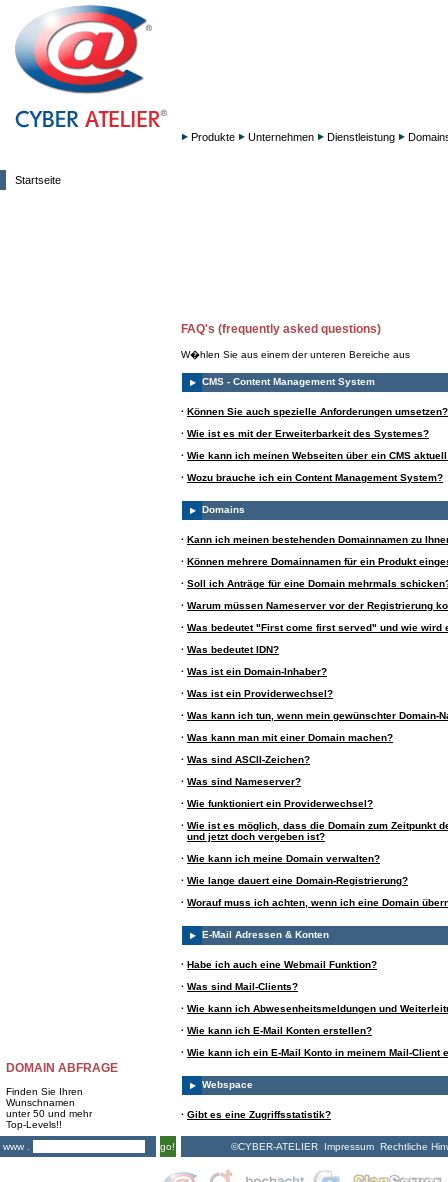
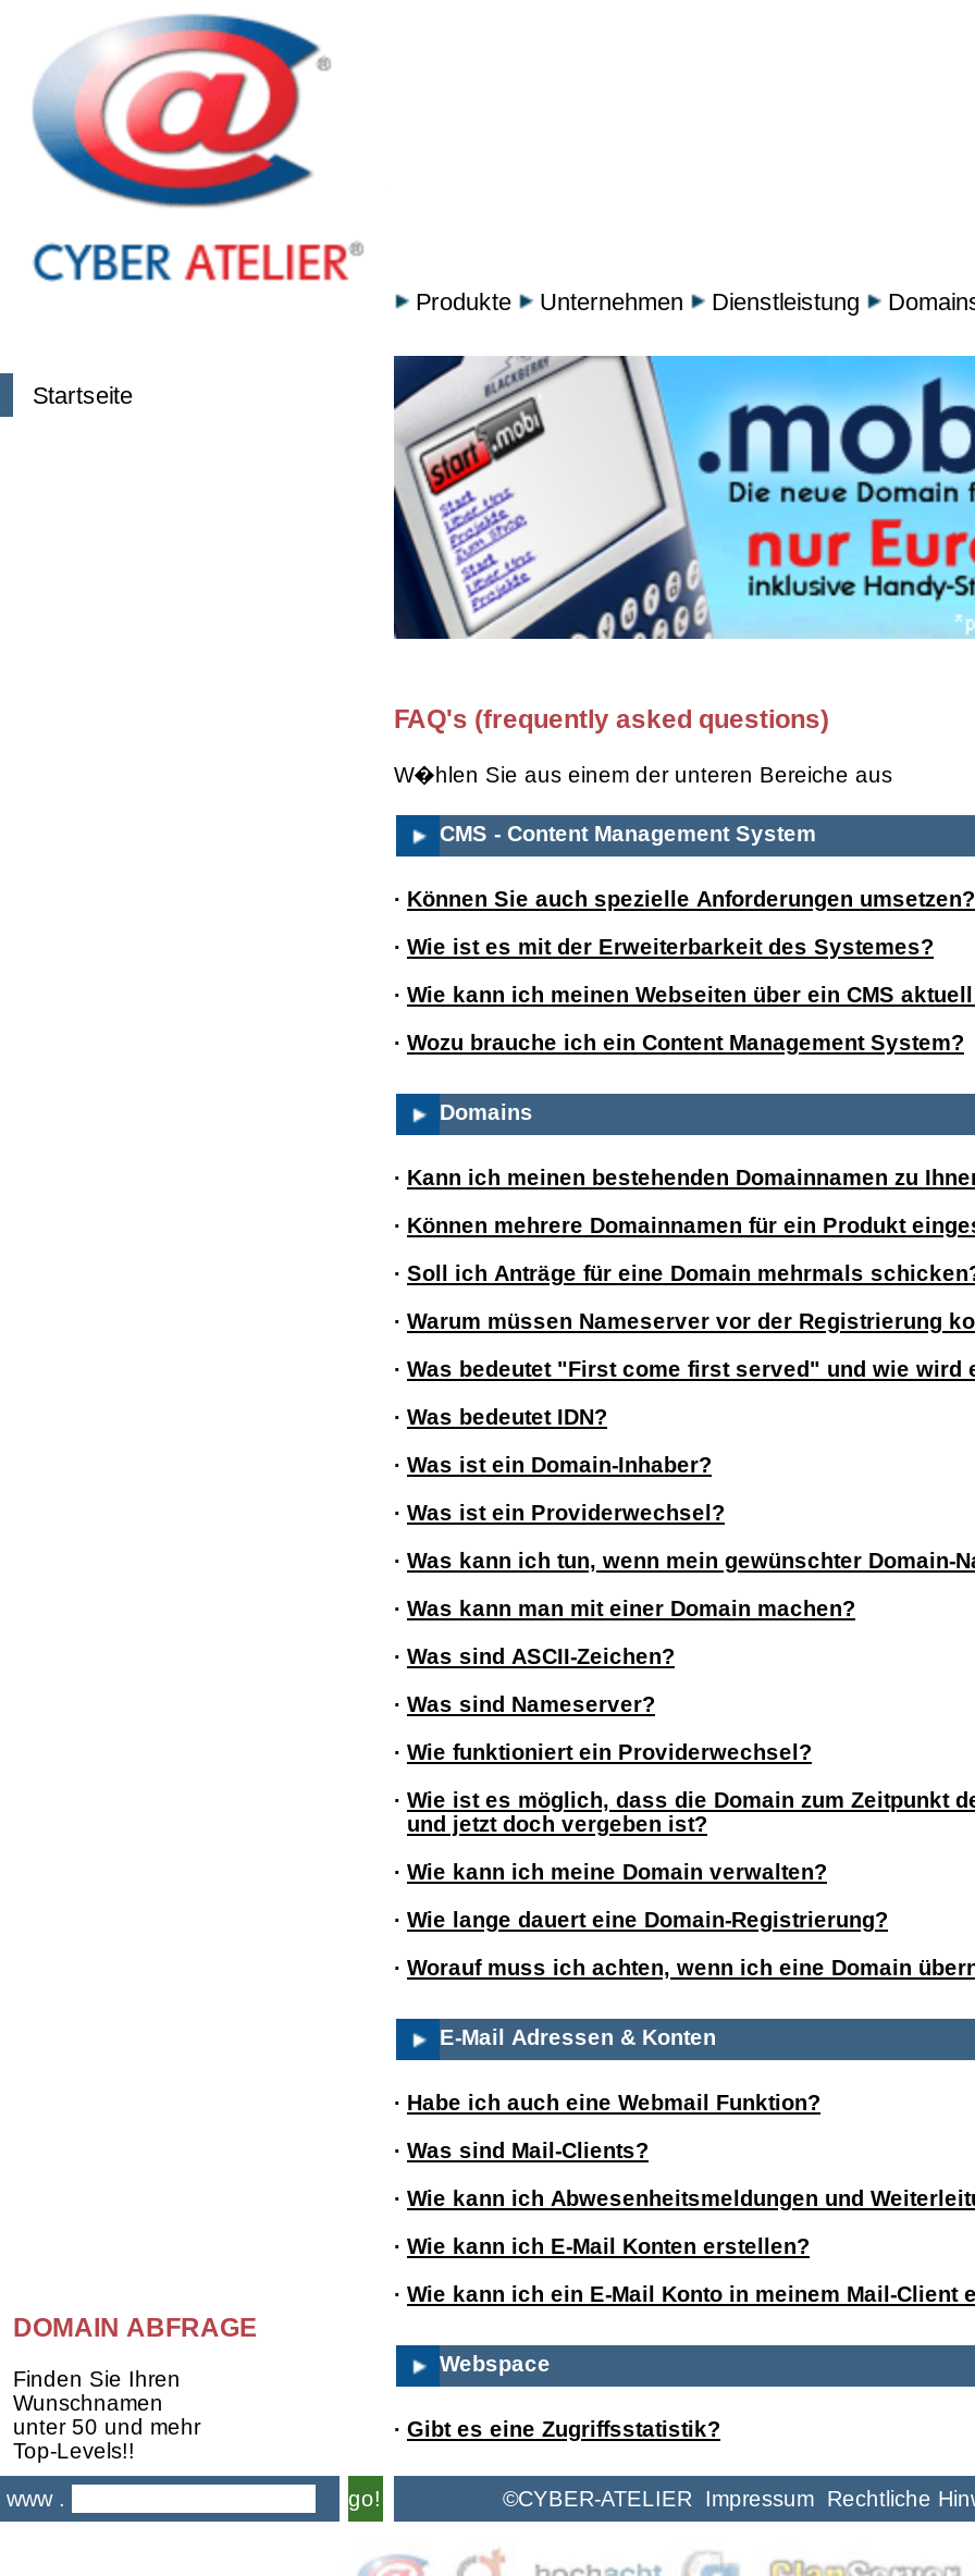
none -> [392,354,968,641] [image]

